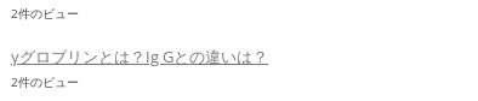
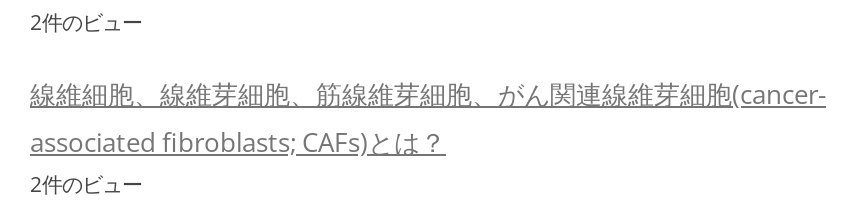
[11,46,268,67] γグロブリンとは？Ig Gとの違いは？ -> [30,76,826,160] 線維細胞、線維芽細胞、筋線維芽細胞、がん関連線維芽細胞(cancer- | associated fibroblasts; CAFs)とは？

